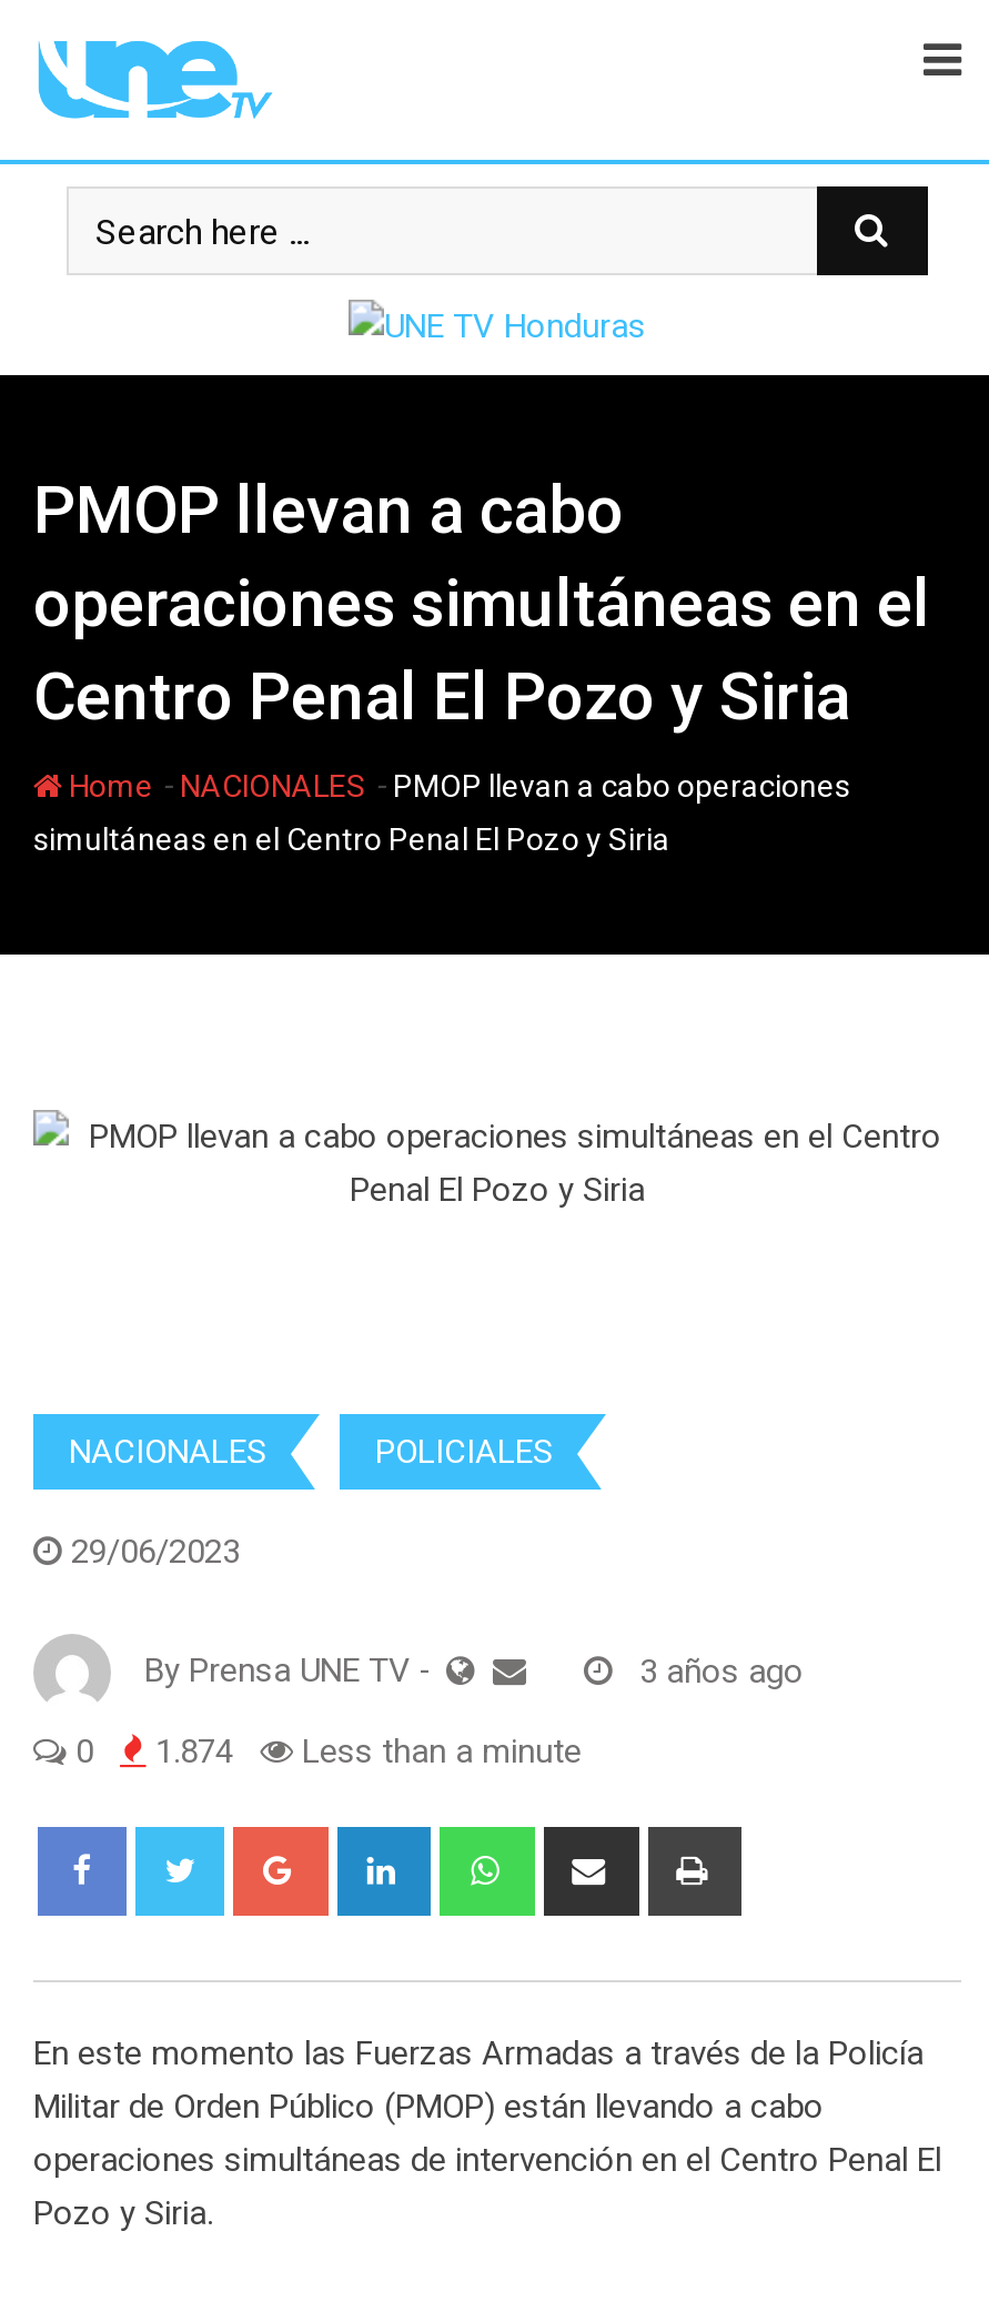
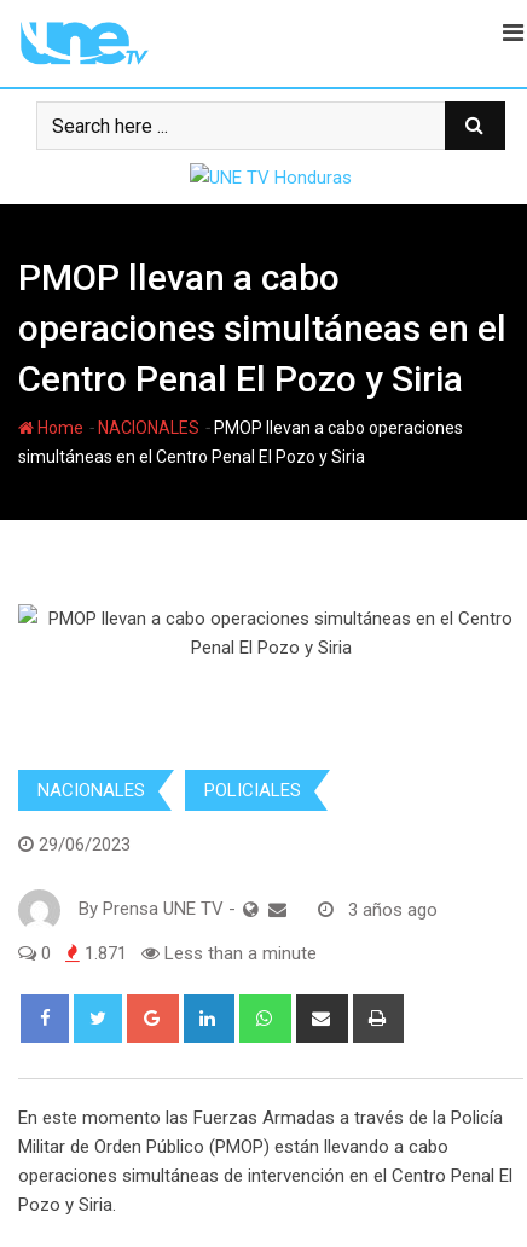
[67,1732,582,1772] 0 1.874 Less than a minute -> [36,943,317,964] 0 1.871 Less than a minute

